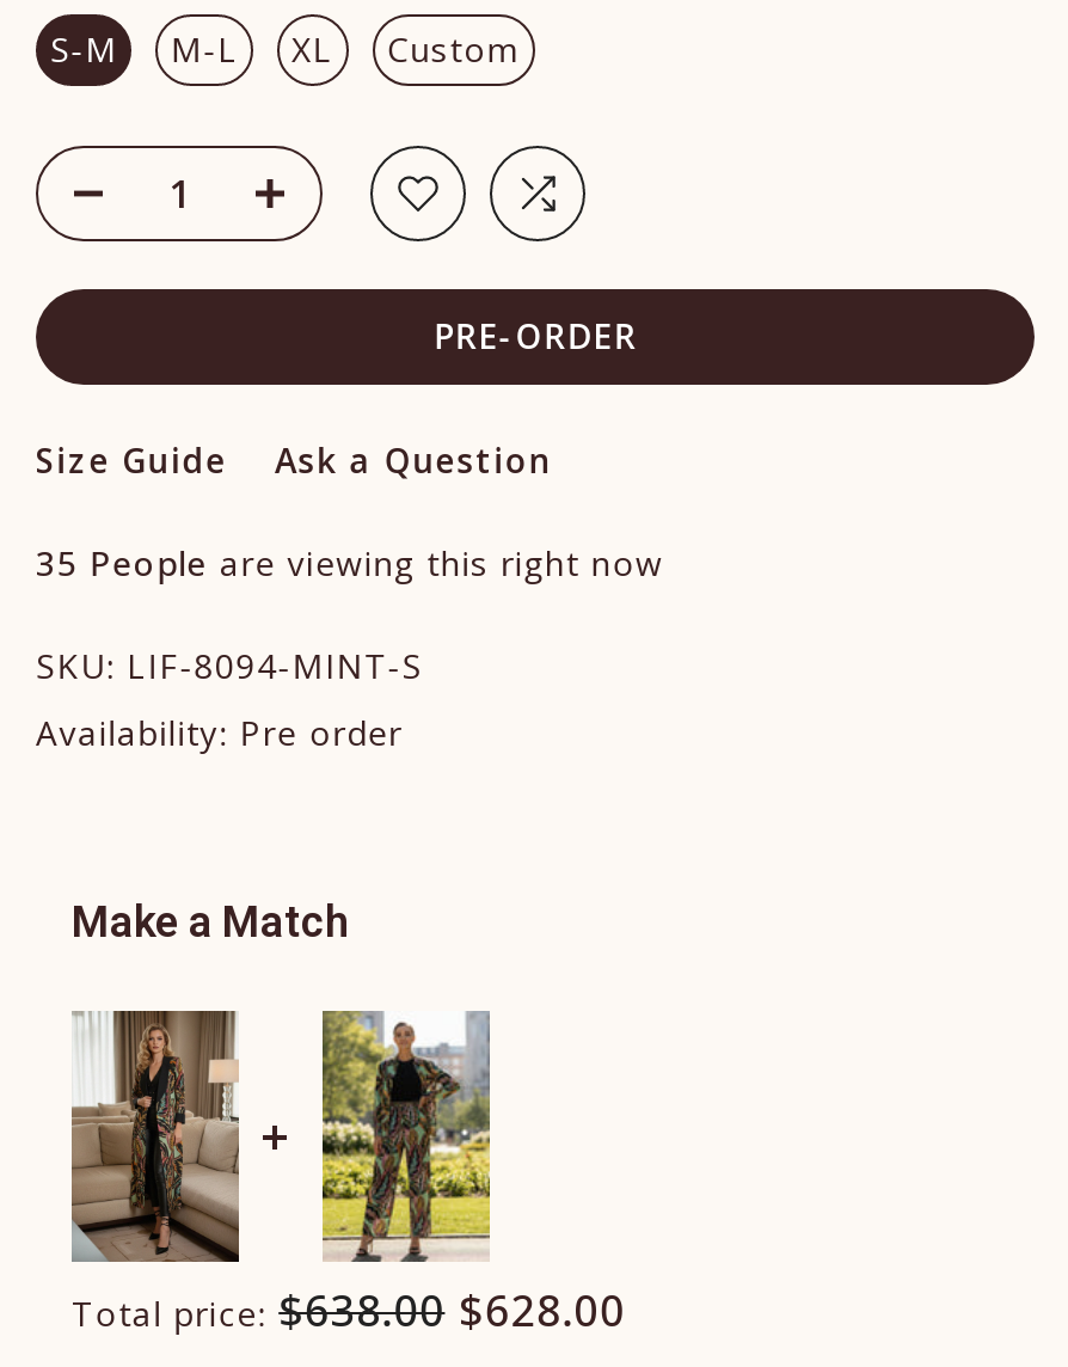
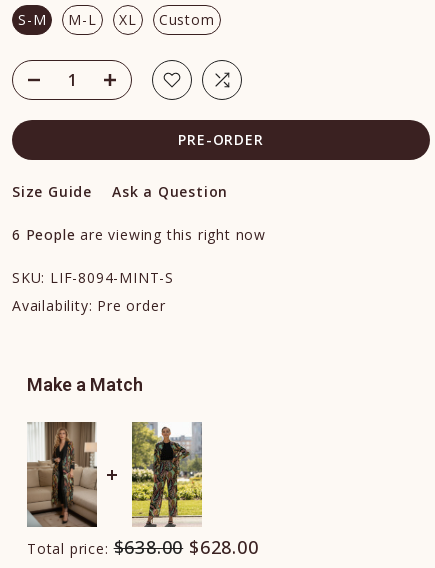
[36,540,664,586] 35 People are viewing this right now -> [12,225,266,244] 6 People are viewing this right now

